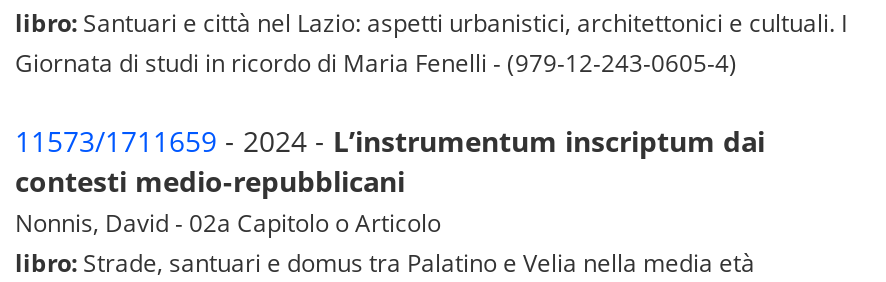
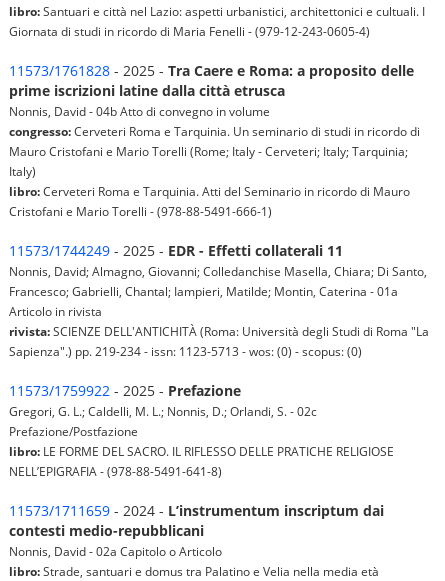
none -> [9,61,429,479] 11573/1761828 - 2025 - Tra Caere e Roma: a proposito delle | prime iscrizioni latine dalla città etrusca | Nonnis, David - 04b Atto di convegno in volume | congresso: Cerveteri Roma e Tarquinia. Un seminario di studi in ricordo di | Mauro Cristofani e Mario Torelli (Rome; Italy - Cerveteri; Italy; Tarquinia; | Italy) | libro: Cerveteri Roma e Tarquinia. Atti del Seminario in ricordo di Mauro | Cristofani e Mario Torelli - (978-88-5491-666-1) | 11573/1744249 - 2025 - EDR - Effetti collaterali 11 | Nonnis, David; Almagno, Giovanni; Colledanchise Masella, Chiara; Di Santo, | Francesco; Gabrielli, Chantal; Iampieri, Matilde; Montin, Caterina - 01a | Articolo in rivista | rivista: SCIENZE DELL'ANTICHITÀ (Roma: Università degli Studi di Roma "La | Sapienza".) pp. 219-234 - issn: 1123-5713 - wos: (0) - scopus: (0) | 11573/1759922 - 2025 - Prefazione | Gregori, G. L.; Caldelli, M. L.; Nonnis, D.; Orlandi, S. - 02c | Prefazione/Postfazione | libro: LE FORME DEL SACRO. IL RIFLESSO DELLE PRATICHE RELIGIOSE | NELL’EPIGRAFIA - (978-88-5491-641-8)

